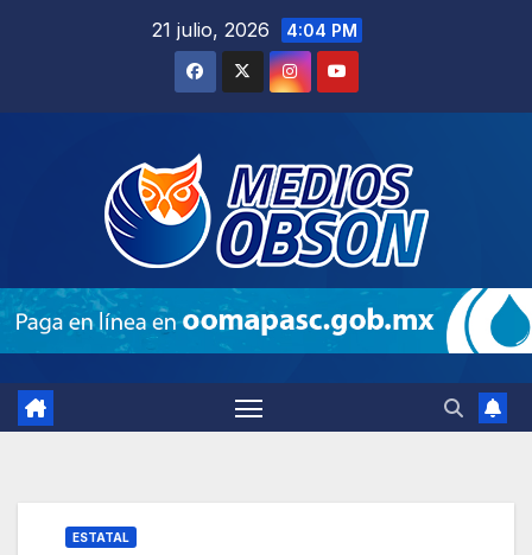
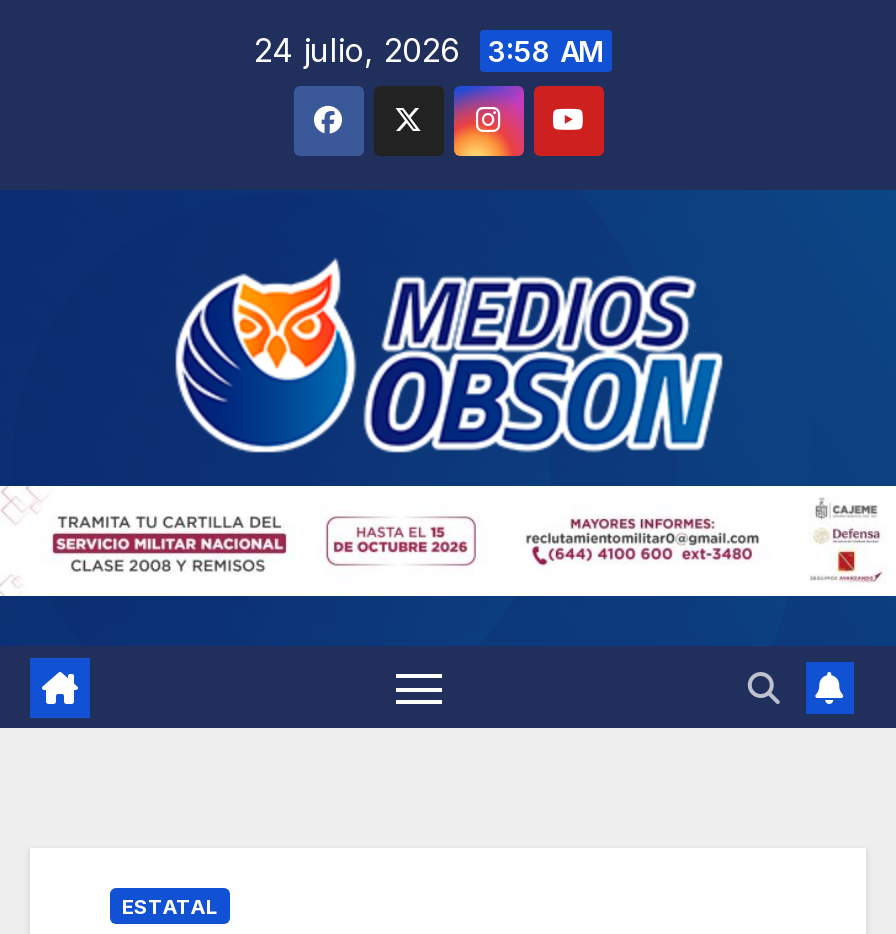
[152,18,357,42] 21 julio, 2026 4:04 PM -> [254,30,604,70] 24 julio, 2026 3:58 AM
[4,288,528,355] [image] -> [6,484,890,598] [image]

